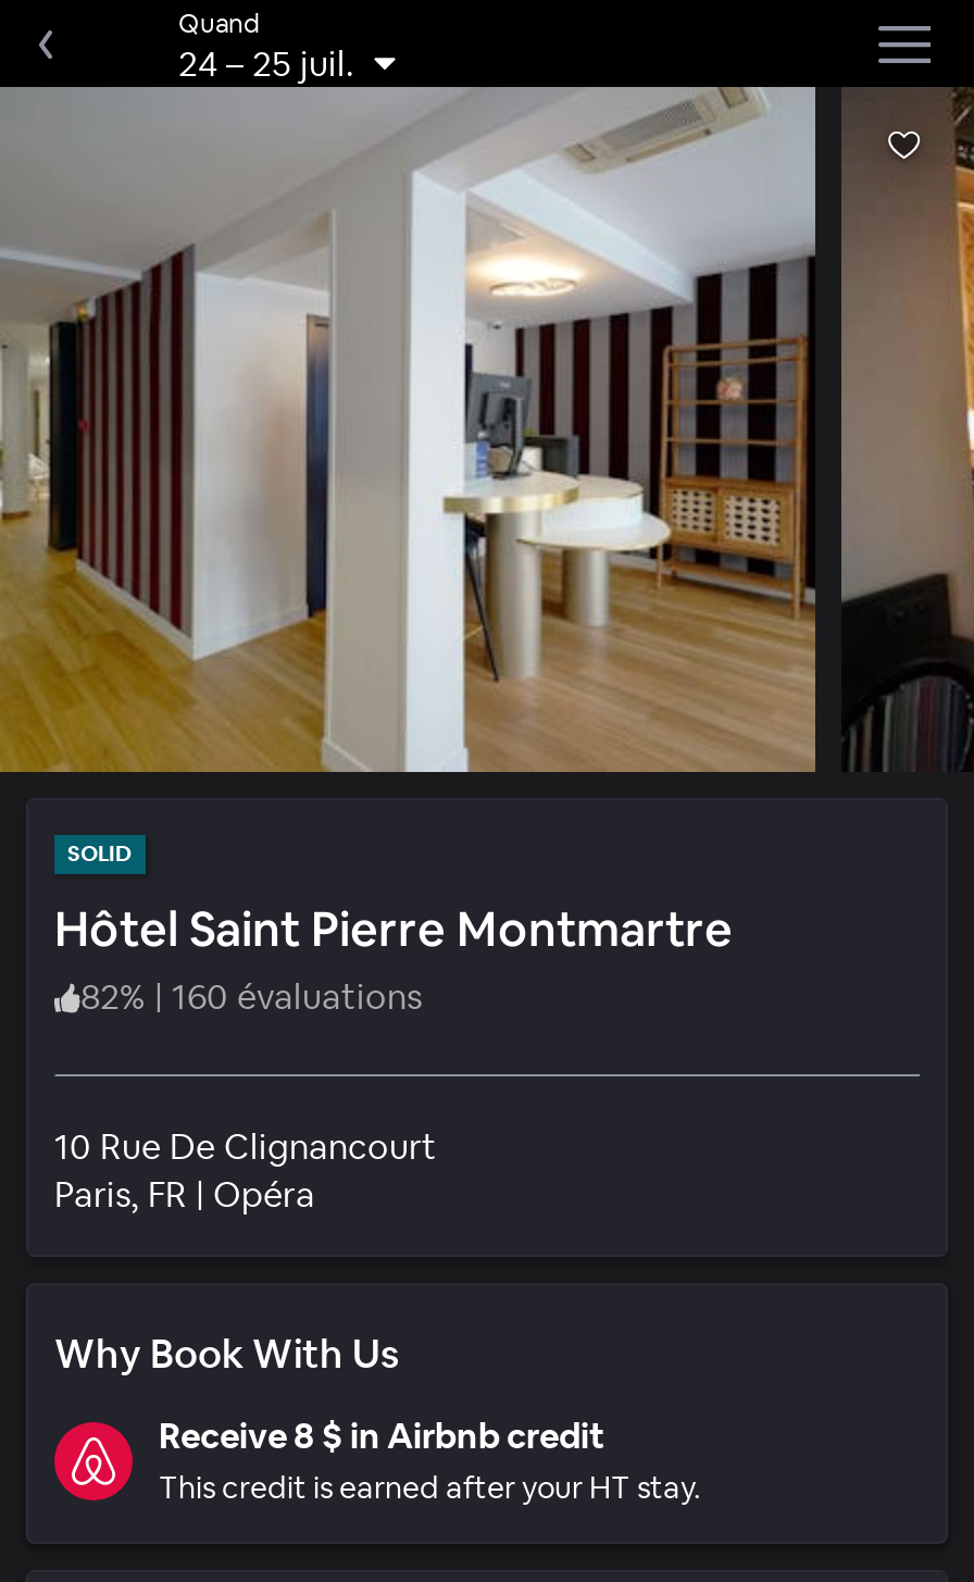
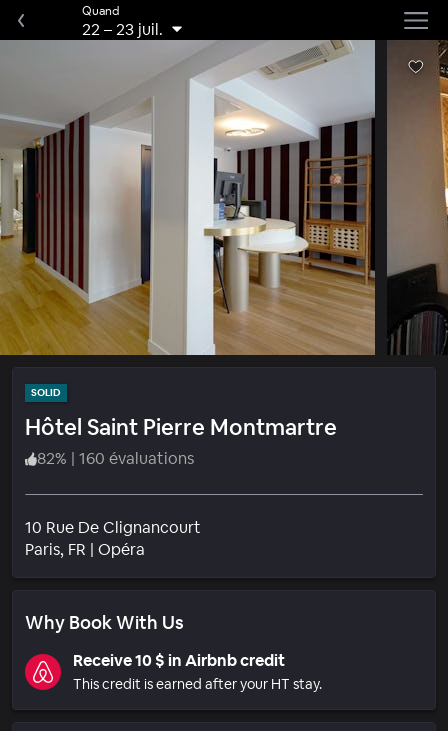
[178,40,354,86] 24 – 25 juil. -> [82,18,163,39] 22 – 23 juil.
[159,1413,604,1459] Receive 8 $ in Airbnb credit -> [73,650,285,671] Receive 10 $ in Airbnb credit

